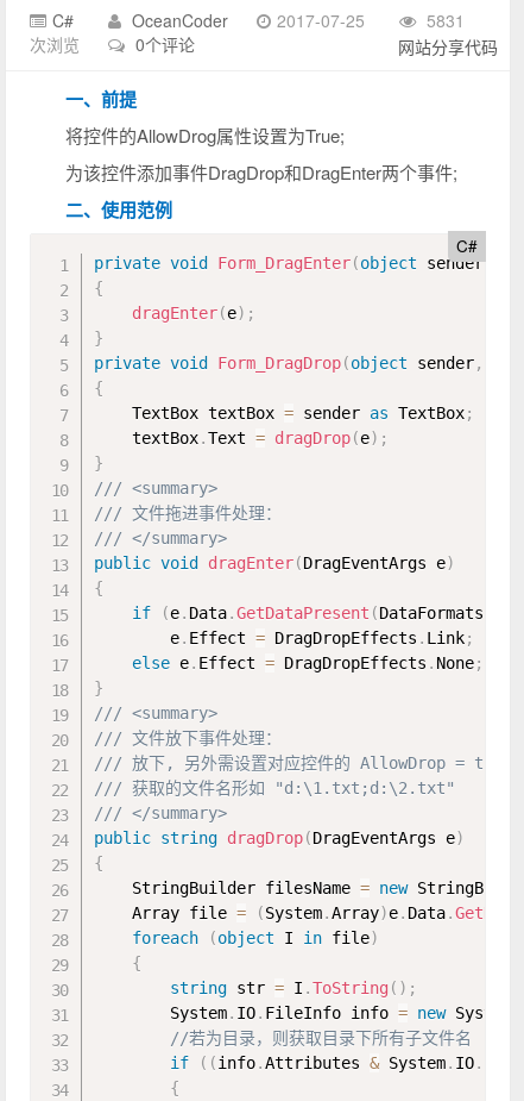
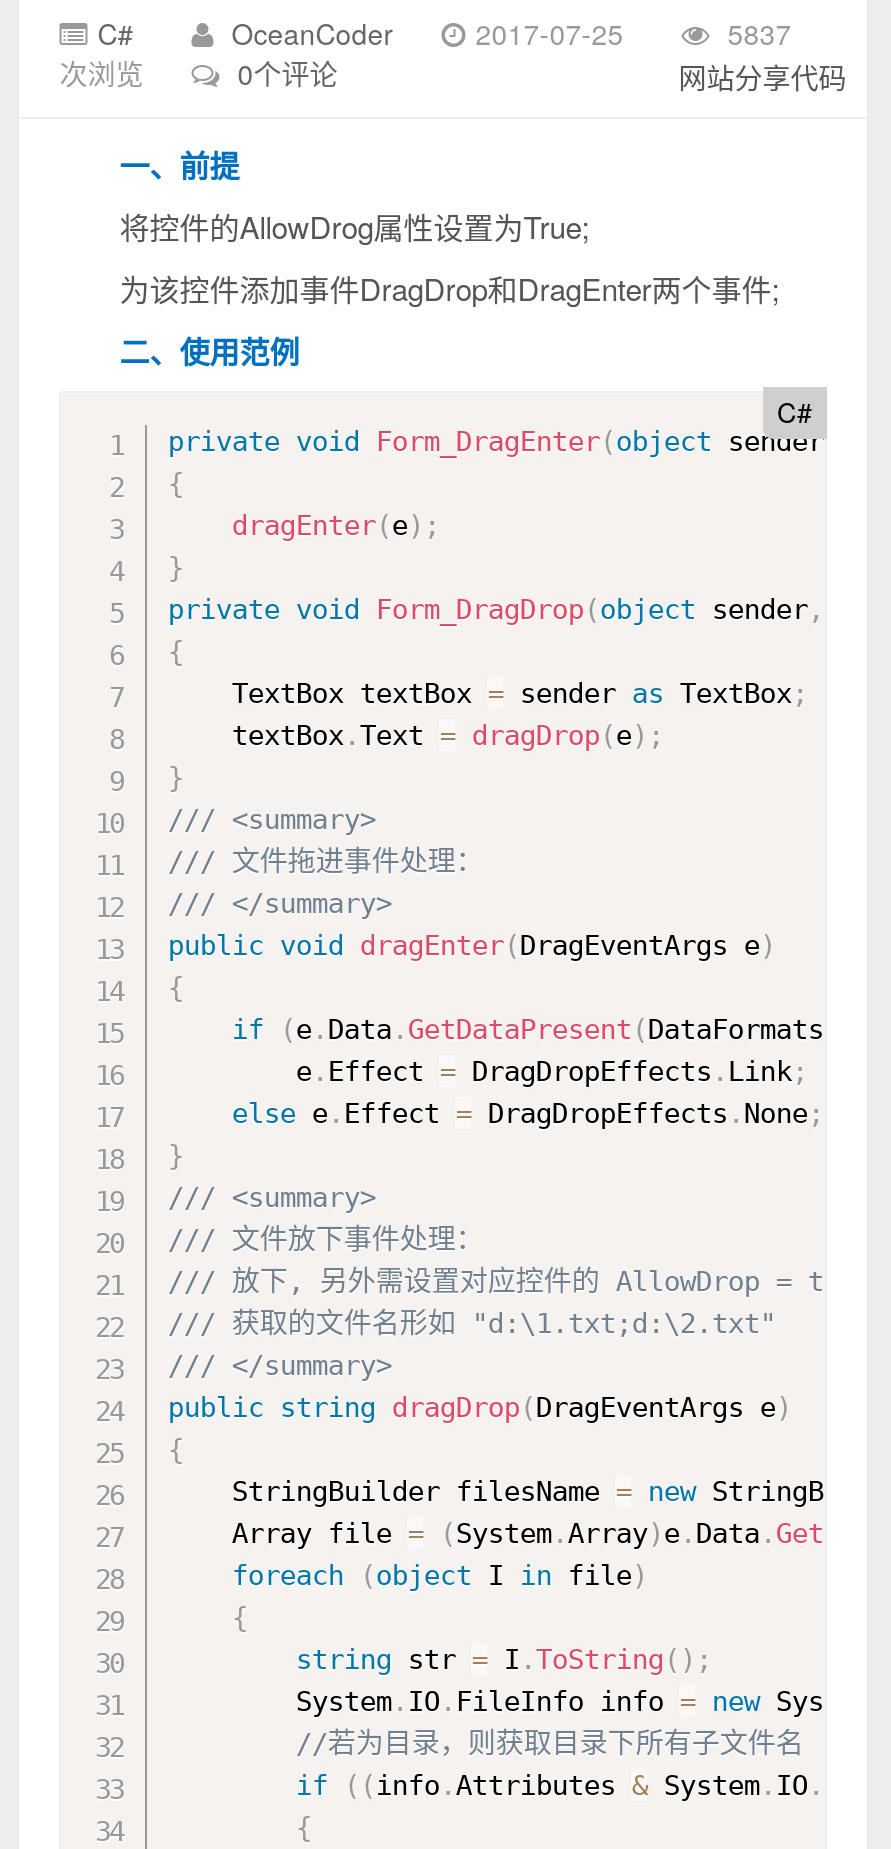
[422,8,465,32] 5831 -> [719,13,791,53] 5837

